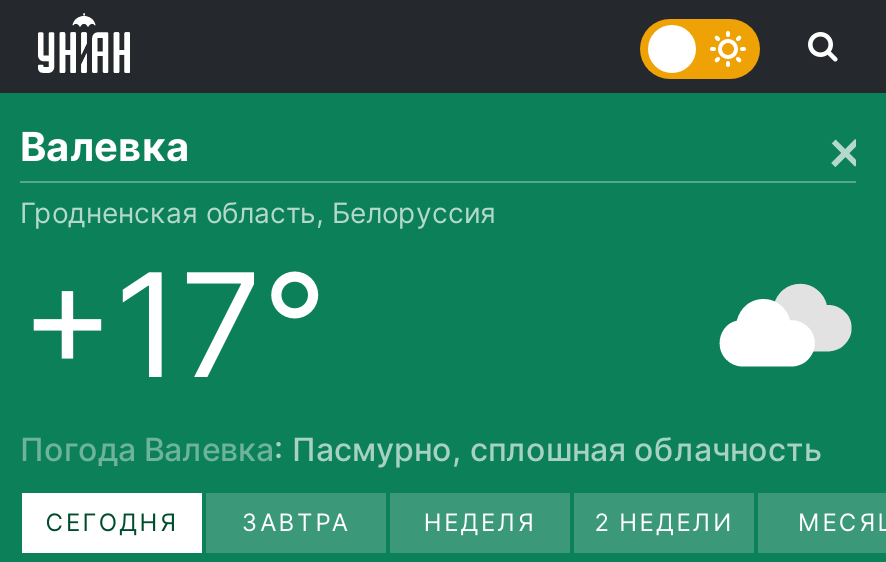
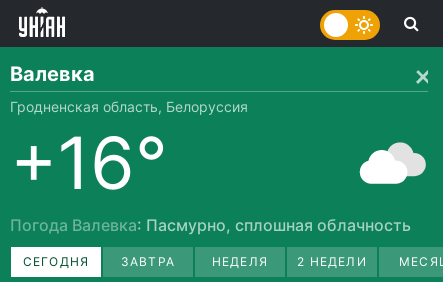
[20,237,328,411] +17° -> [10,119,168,206] +16°

